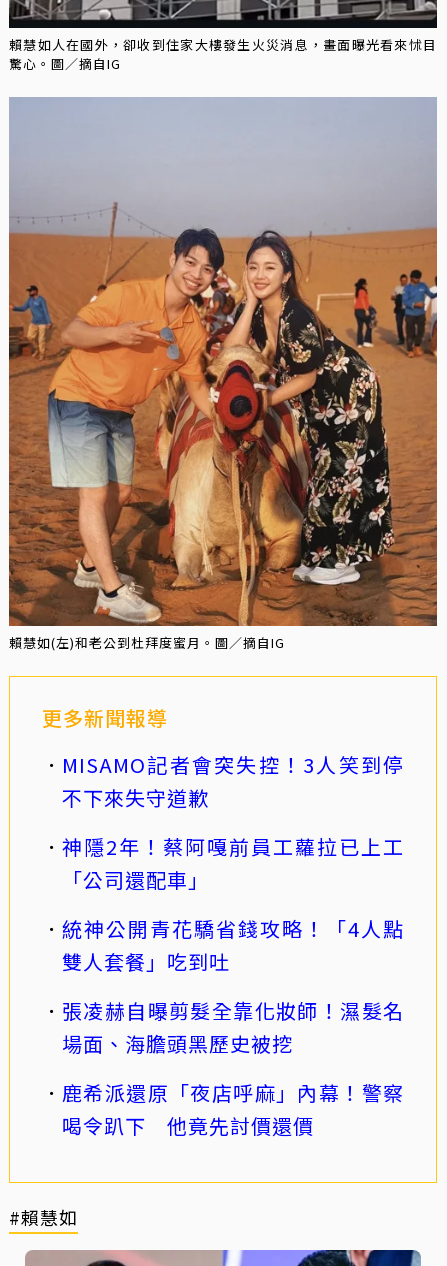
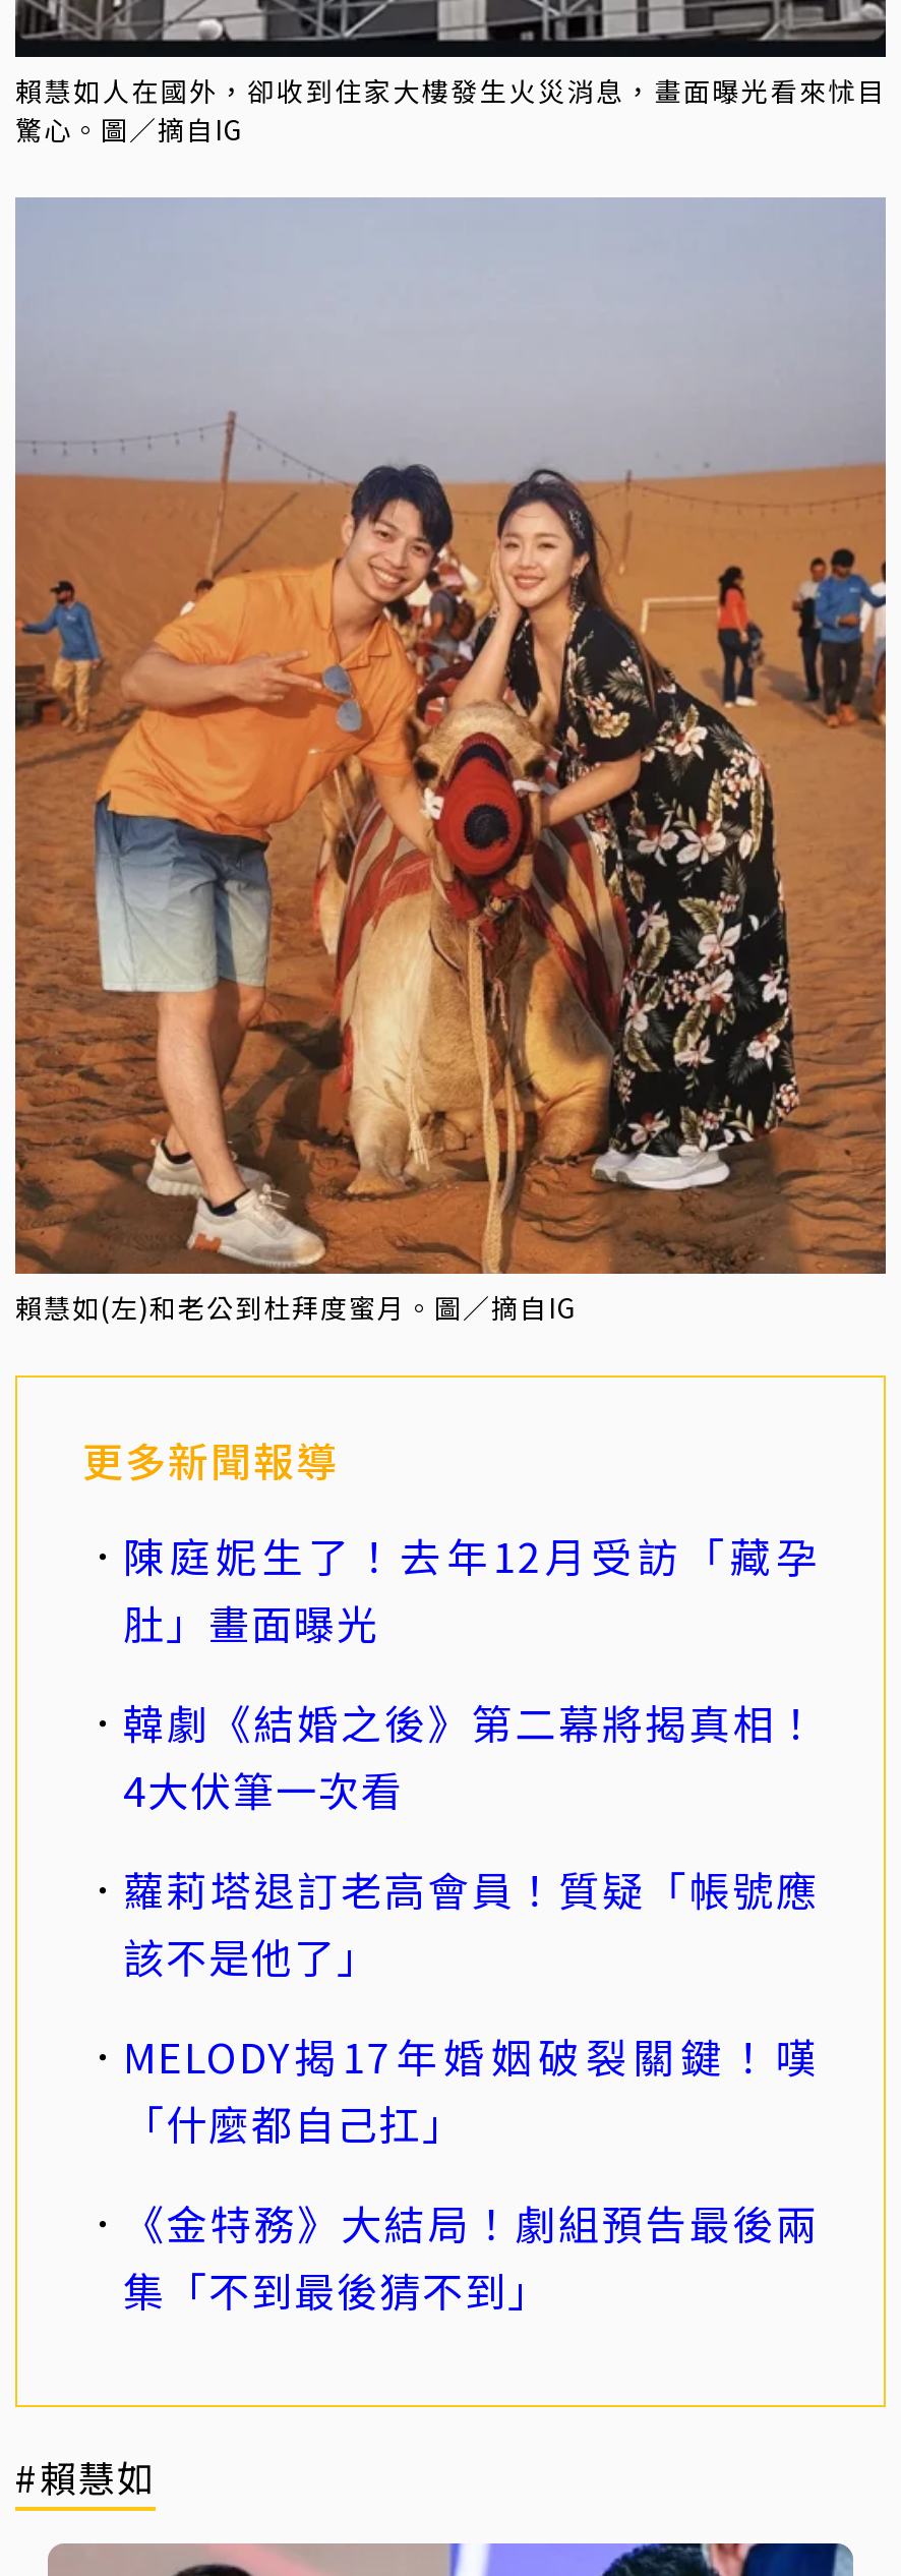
[62,750,404,812] MISAMO記者會突失控！3人笑到停 | 不下來失守道歉 -> [123,1526,819,1653] 陳庭妮生了！去年12月受訪「藏孕 | 肚」畫面曝光
[62,832,404,894] 神隱2年！蔡阿嘎前員工蘿拉已上工 | 「公司還配車」 -> [123,1693,819,1819] 韓劇《結婚之後》第二幕將揭真相！ | 4大伏筆一次看
[62,914,404,976] 統神公開青花驕省錢攻略！「4人點 | 雙人套餐」吃到吐 -> [123,1860,819,1986] 蘿莉塔退訂老高會員！質疑「帳號應 | 該不是他了」
[62,996,404,1058] 張凌赫自曝剪髮全靠化妝師！濕髮名 | 場面、海膽頭黑歷史被挖 -> [123,2027,819,2153] MELODY揭17年婚姻破裂關鍵！嘆 | 「什麼都自己扛」
[62,1078,404,1140] 鹿希派還原「夜店呼麻」內幕！警察 | 喝令趴下 他竟先討價還價 -> [123,2194,819,2320] 《金特務》大結局！劇組預告最後兩 | 集「不到最後猜不到」

